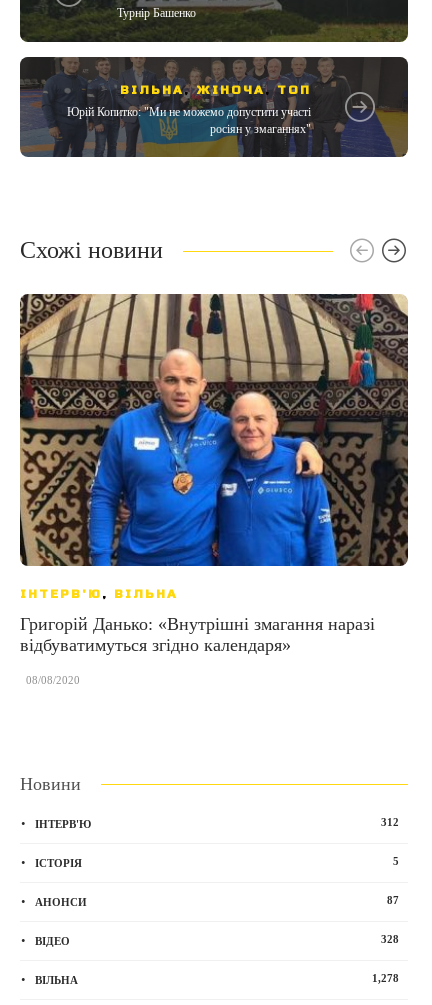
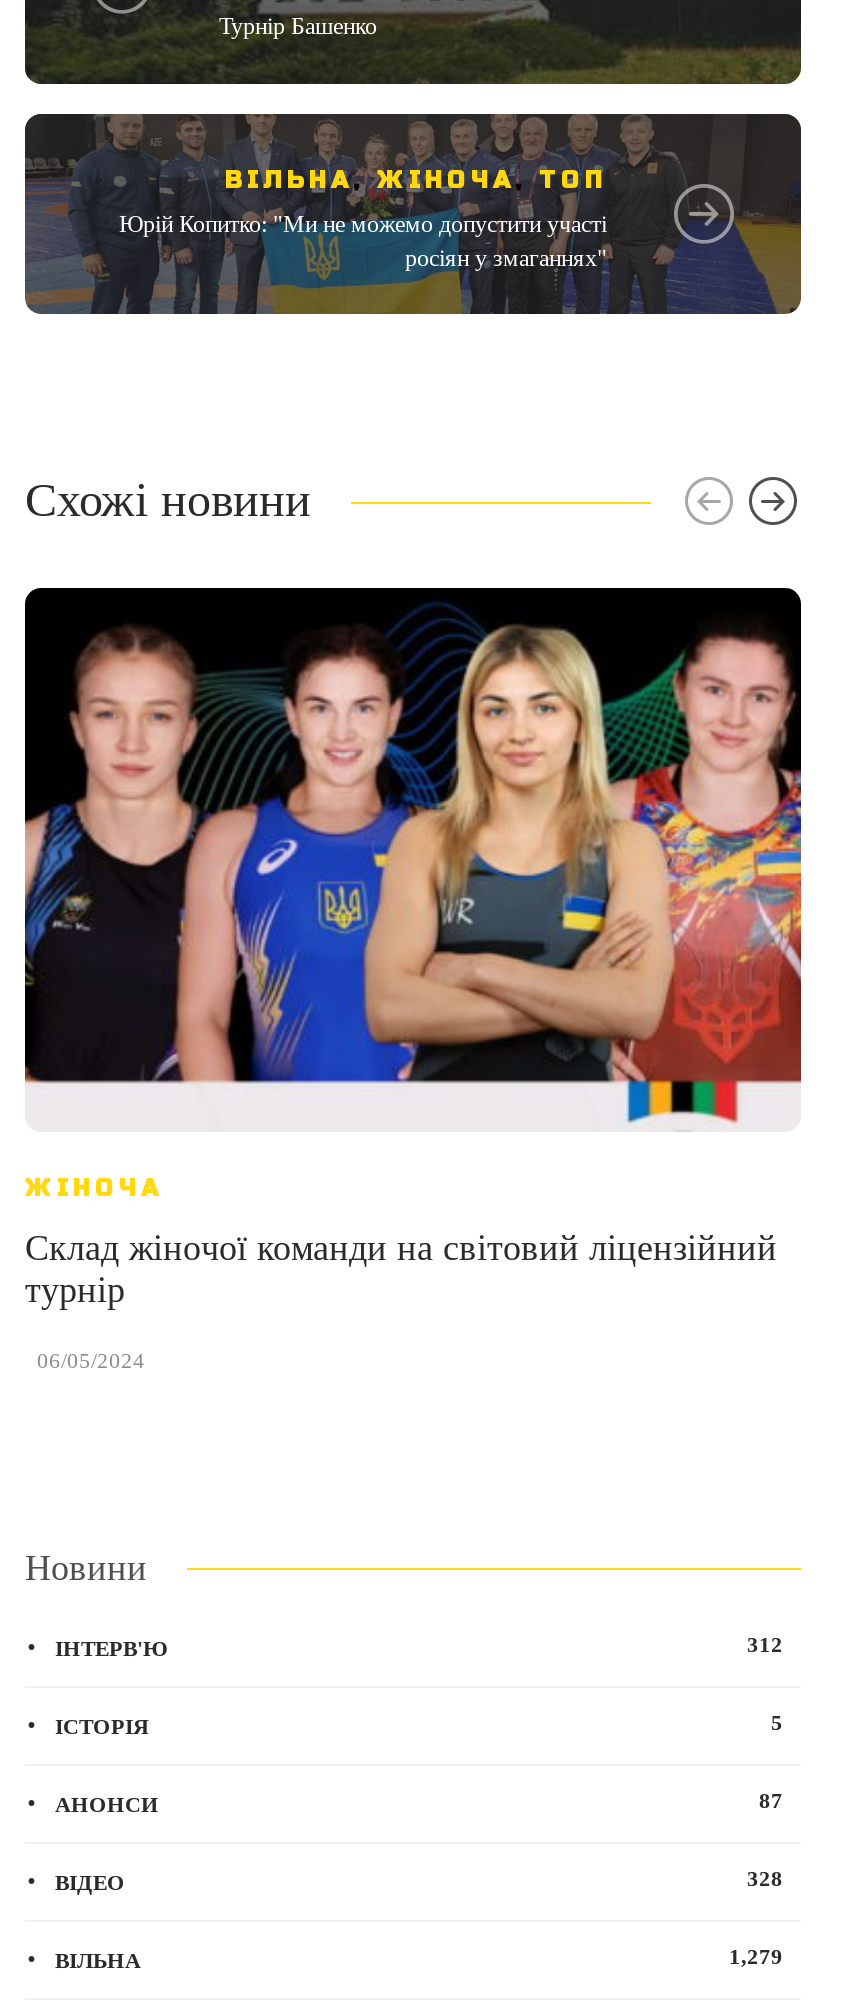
[19,293,409,601] [image] | ІНТЕРВ'Ю, ВІЛЬНА -> [23,586,803,1202] [image] | ЖІНОЧА
[20,614,375,655] Григорій Данько: «Внутрішні змагання наразі | відбуватимуться згідно календаря» -> [25,1228,777,1310] Склад жіночої команди на світовий ліцензійний | турнір
[20,674,80,686] , 08/08/2020 -> [25,1348,145,1372] , 06/05/2024
[372,972,399,984] 1,278 -> [729,1944,783,1968] 1,279

